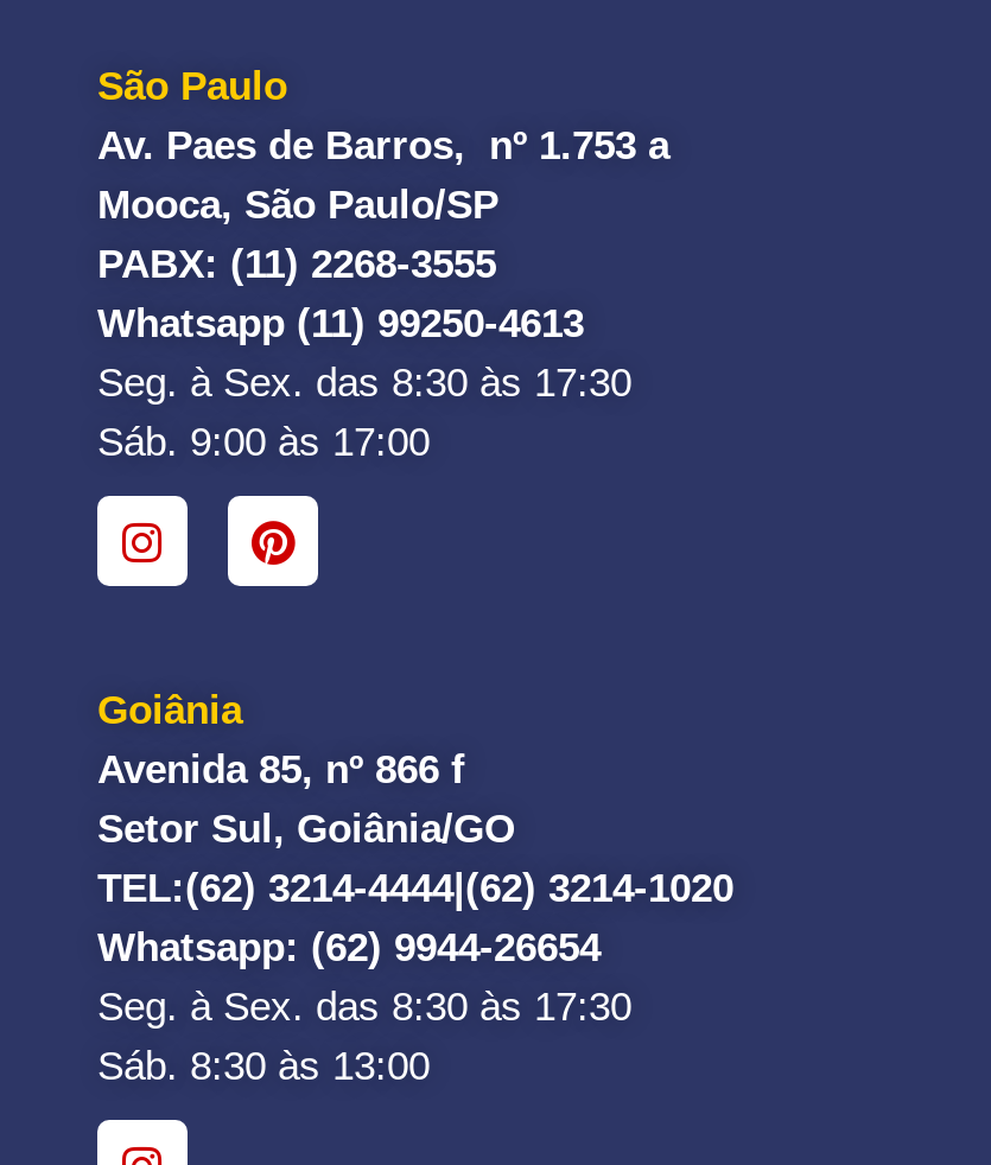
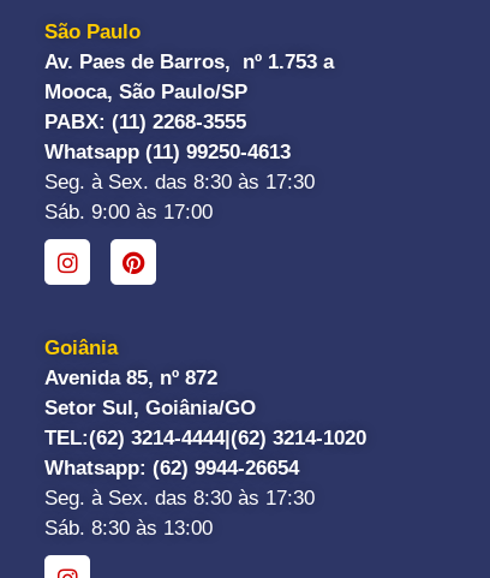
[97,748,465,793] Avenida 85, nº 866 f -> [44,367,217,389] Avenida 85, nº 872

